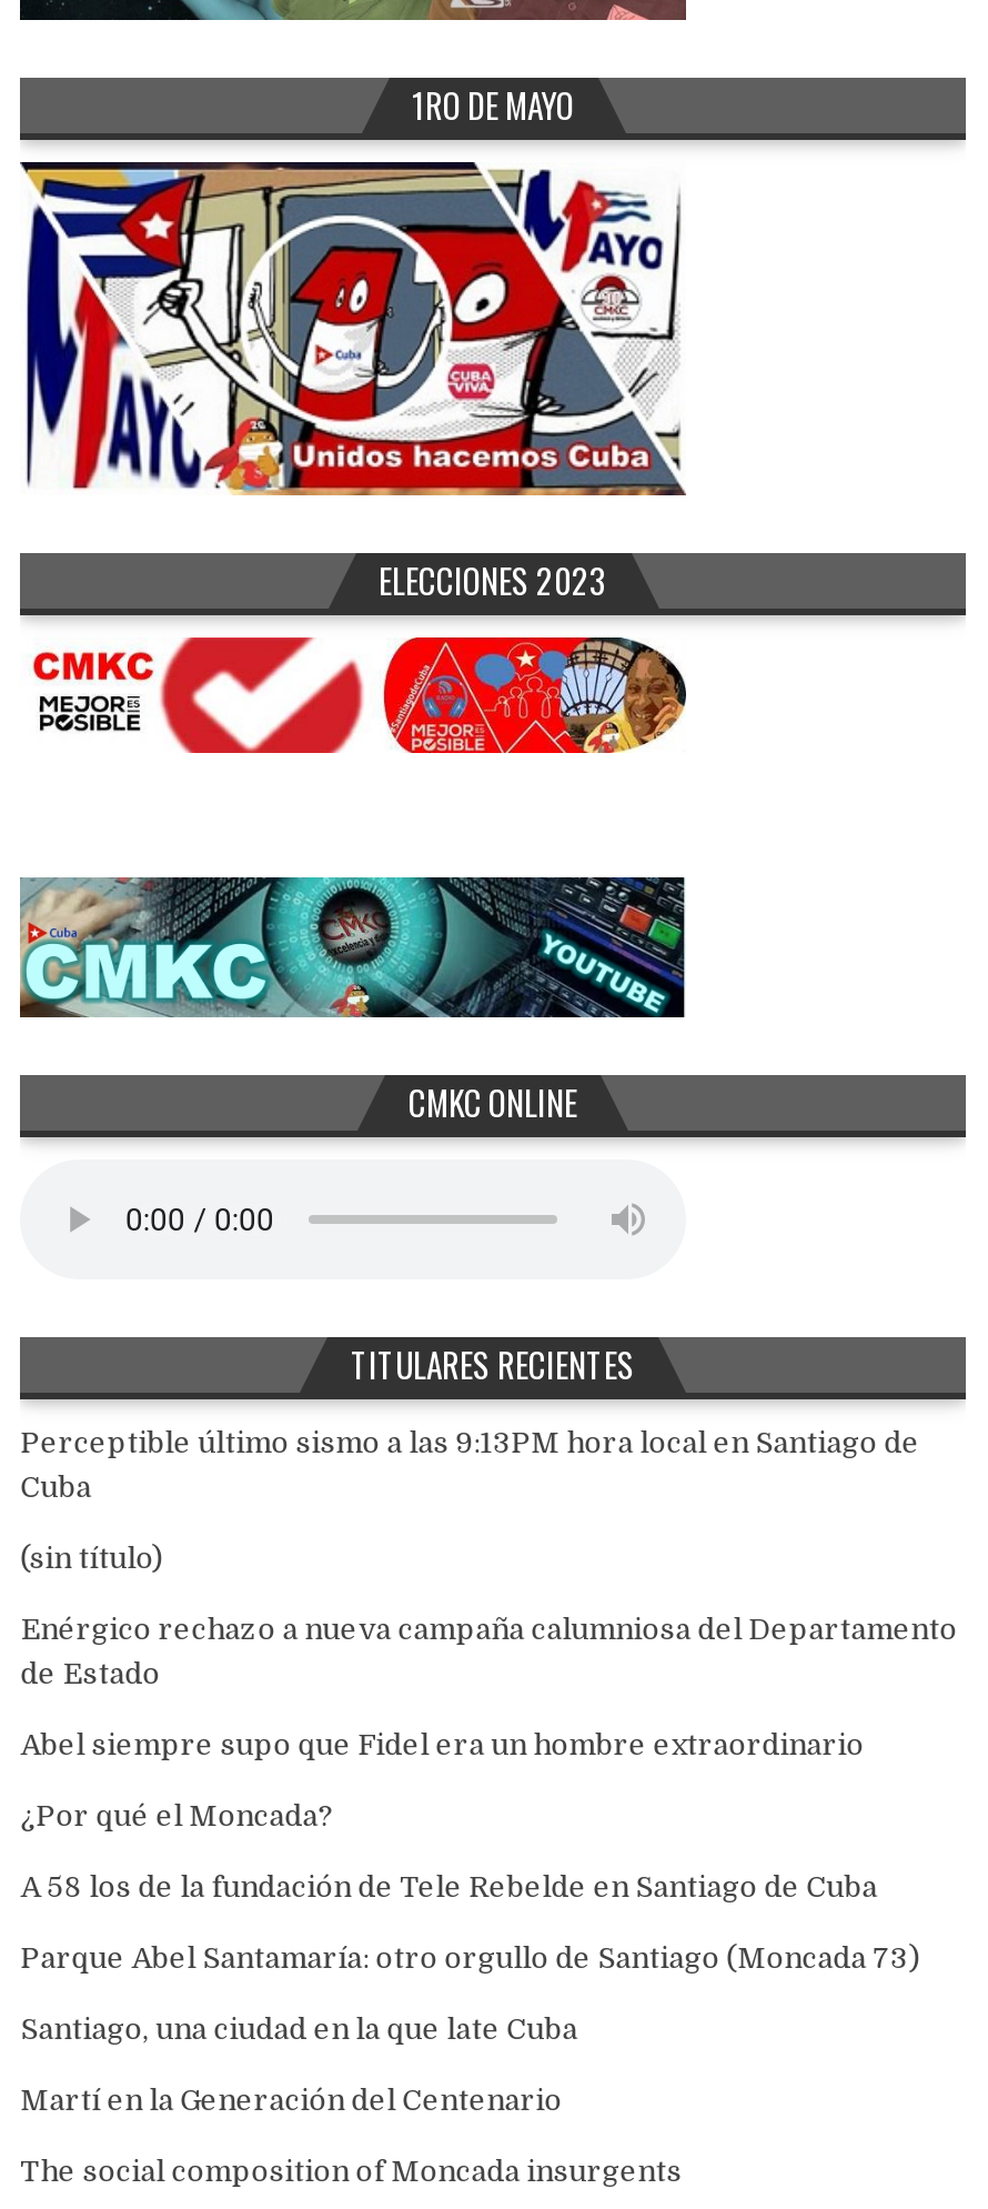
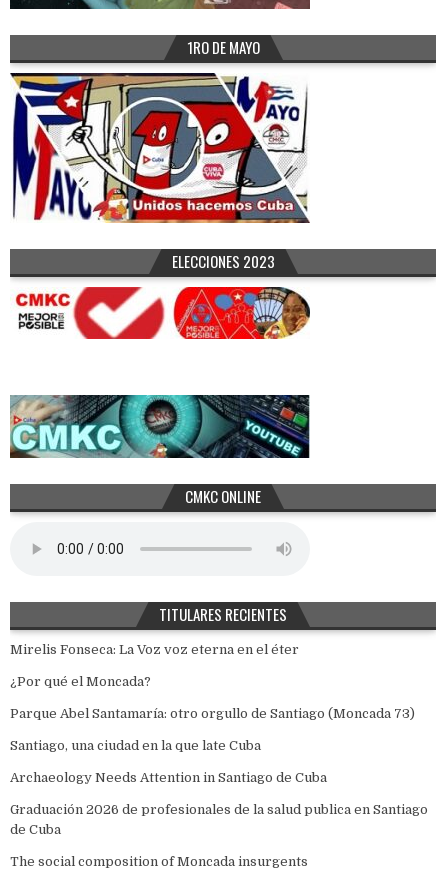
[20,1426,957,1761] Perceptible último sismo a las 9:13PM hora local en Santiago de | Cuba | (sin título) | Enérgico rechazo a nueva campaña calumniosa del Departamento | de Estado | Abel siempre supo que Fidel era un hombre extraordinario -> [10,642,299,657] Mirelis Fonseca: La Voz voz eterna en el éter
moved [20,1799,333,1832] -> [10,674,151,689]: ¿Por qué el Moncada?
[20,1870,877,1903] A 58 los de la fundación de Tele Rebelde en Santiago de Cuba -> none
moved [20,1941,920,2046] -> [10,706,415,753]: Parque Abel Santamaría: otro orgullo de Santiago (Moncada 73) | Santiago, una ciudad en la que late Cuba
[20,2083,562,2117] Martí en la Generación del Centenario -> [10,770,428,837] Archaeology Needs Attention in Santiago de Cuba | Graduación 2026 de profesionales de la salud publica en Santiago | de Cuba

